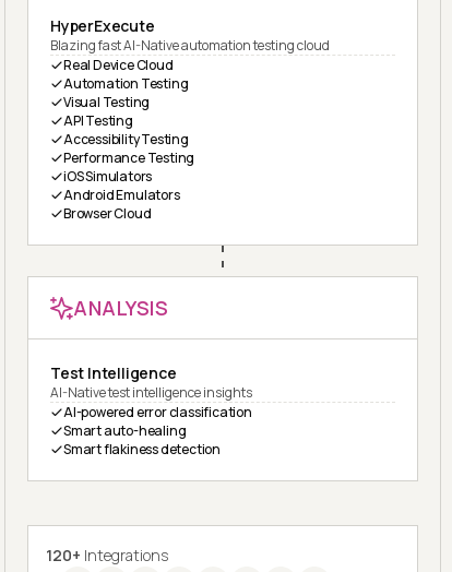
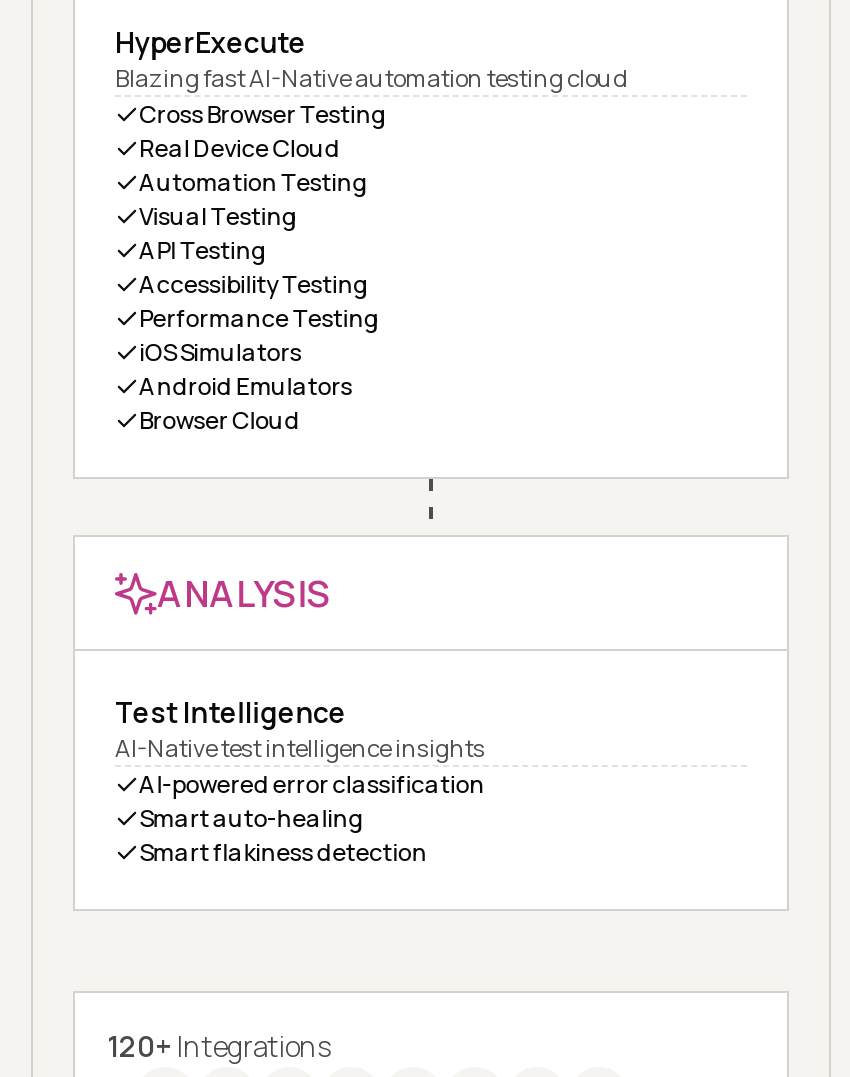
none -> [139,97,387,131] Cross Browser Testing

